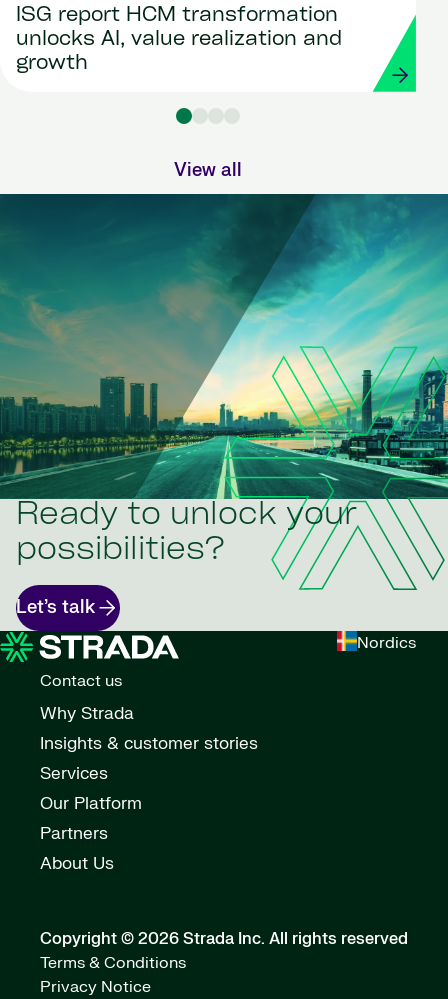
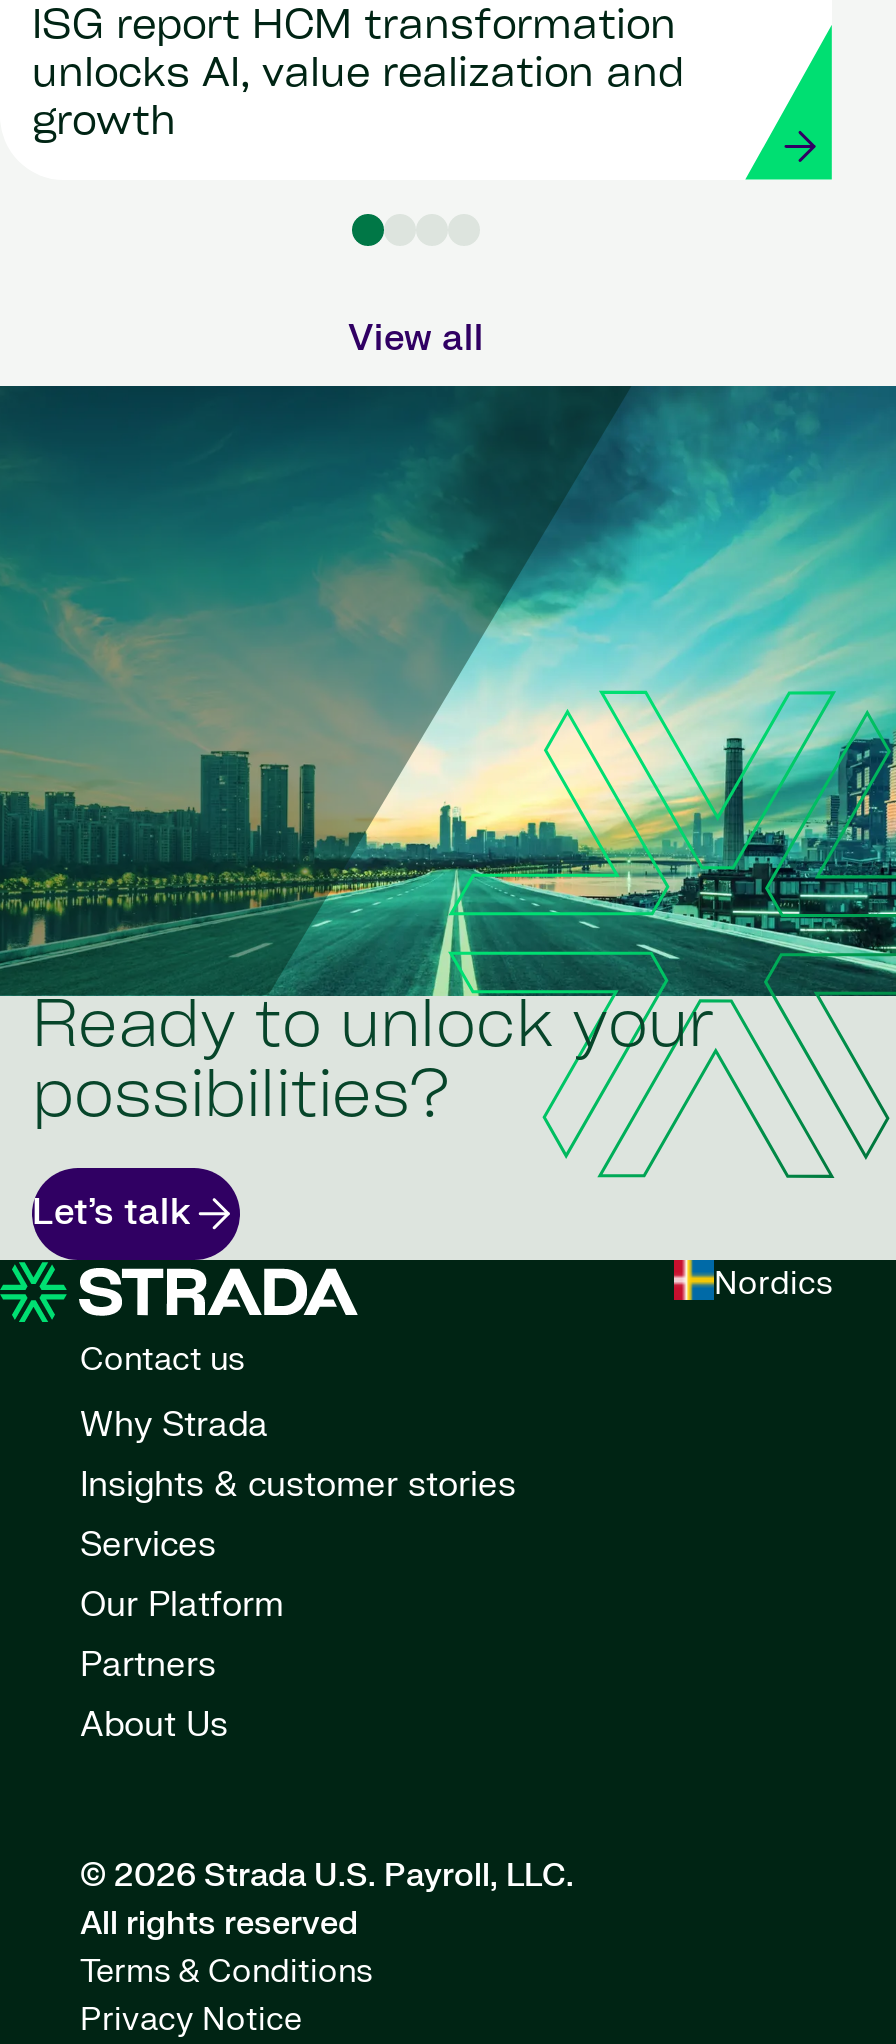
[40,928,408,948] Copyright © 2026 Strada Inc. All rights reserved -> [80,1855,574,1943] © 2026 Strada U.S. Payroll, LLC. | All rights reserved

